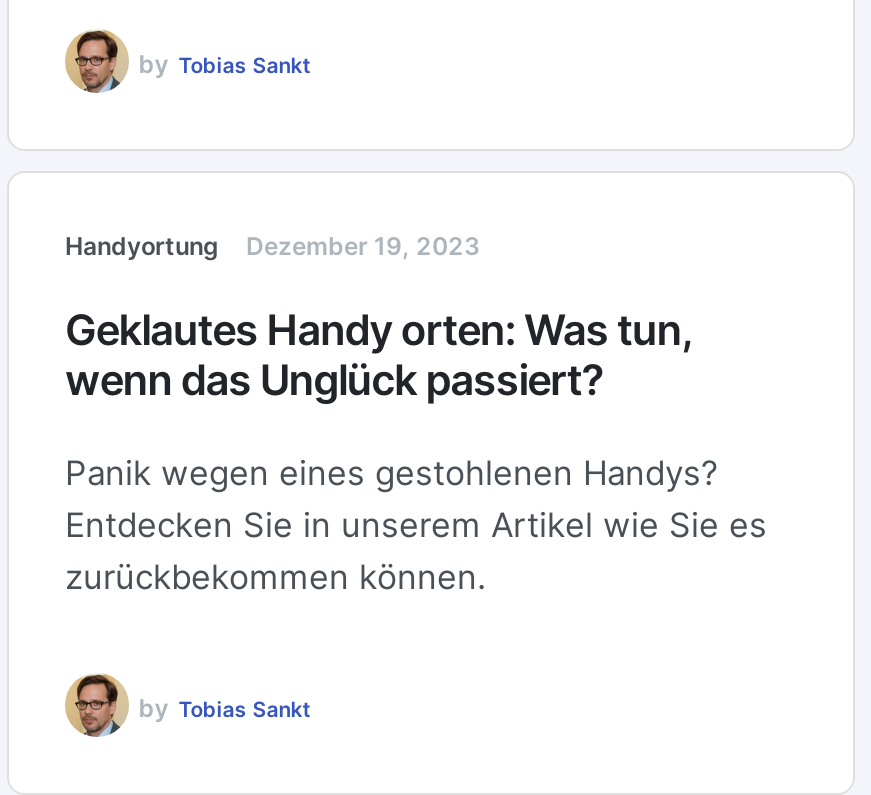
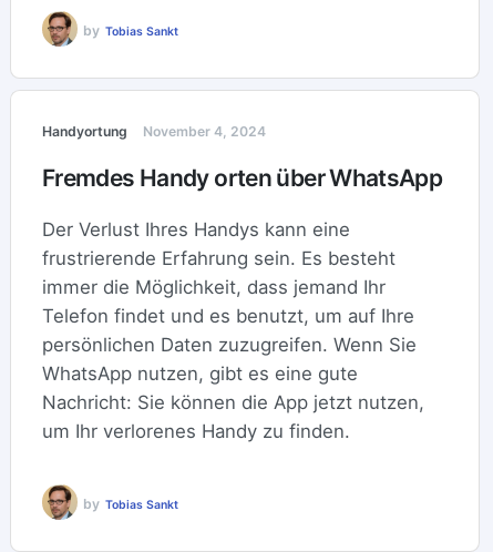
[65,231,480,261] Handyortung Dezember 19, 2023 -> [42,123,265,140] Handyortung November 4, 2024
[65,305,692,405] Geklautes Handy orten: Was tun, | wenn das Unglück passiert? -> [42,164,442,192] Fremdes Handy orten über WhatsApp
[65,453,767,597] Panik wegen eines gestohlenen Handys? | Entdecken Sie in unserem Artikel wie Sie es | zurückbekommen können. -> [42,218,424,442] Der Verlust Ihres Handys kann eine | frustrierende Erfahrung sein. Es besteht | immer die Möglichkeit, dass jemand Ihr | Telefon findet und es benutzt, um auf Ihre | persönlichen Daten zuzugreifen. Wenn Sie | WhatsApp nutzen, gibt es eine gute | Nachricht: Sie können die App jetzt nutzen, | um Ihr verlorenes Handy zu finden.

